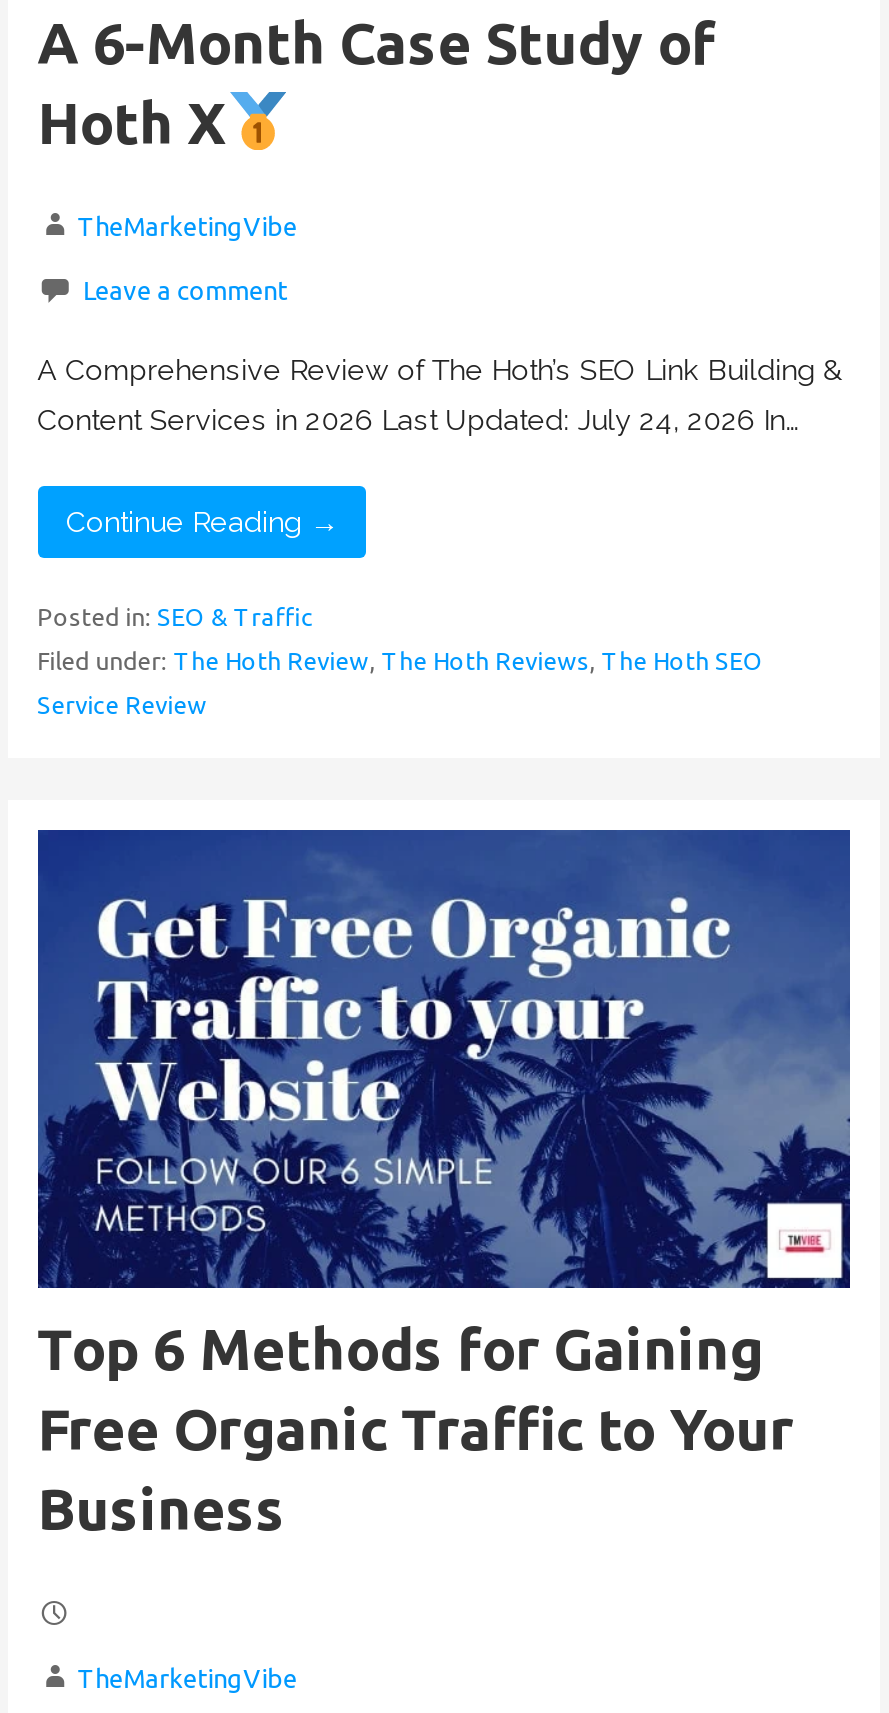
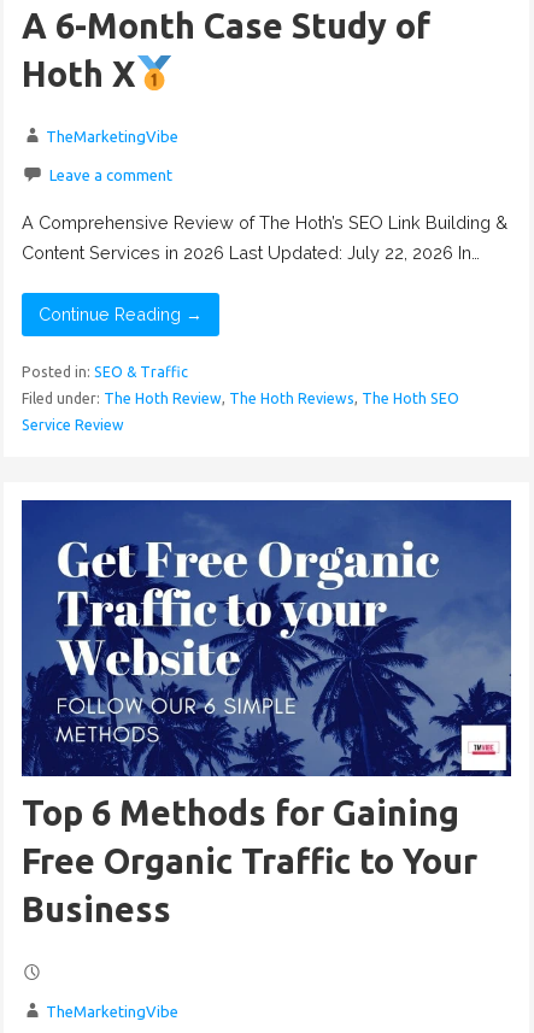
[37,402,799,436] Content Services in 2026 Last Updated: July 24, 2026 In… -> [21,242,479,263] Content Services in 2026 Last Updated: July 22, 2026 In…

